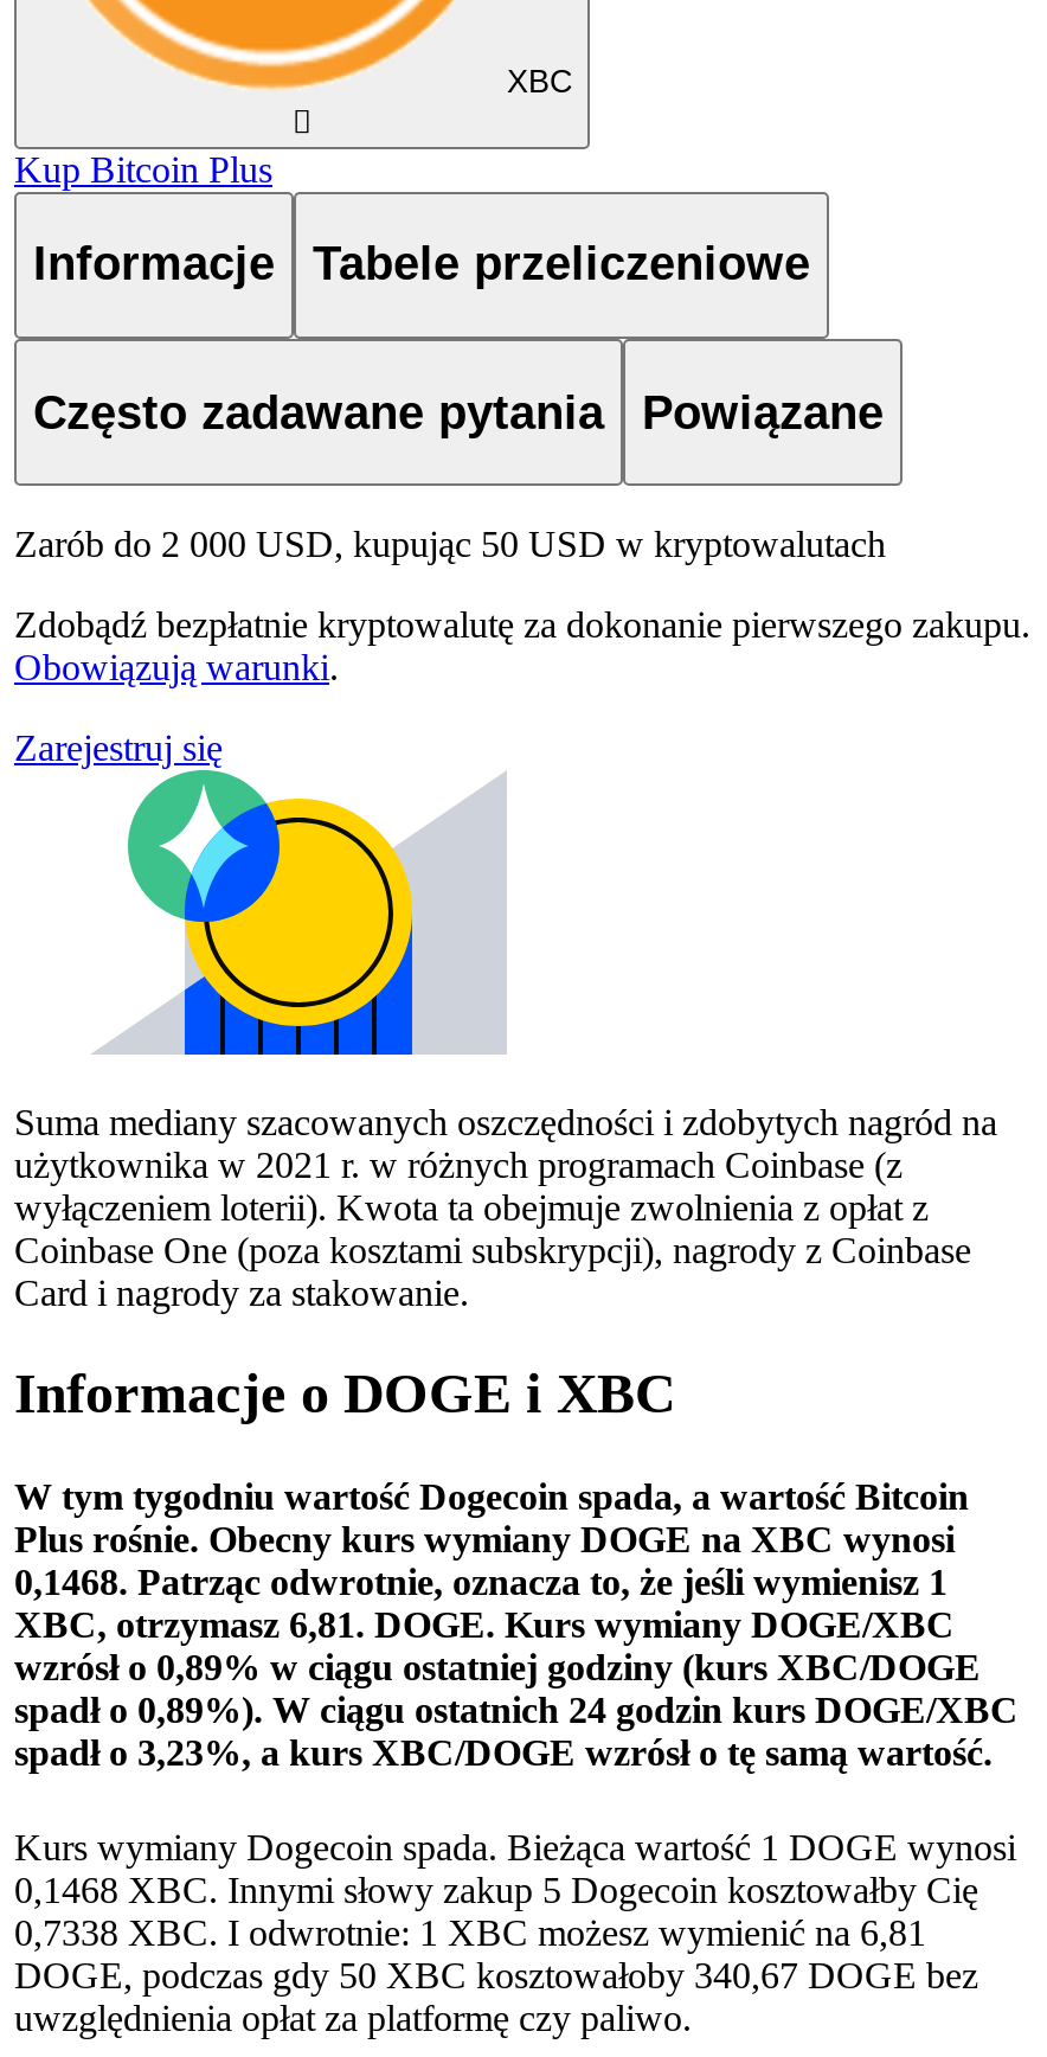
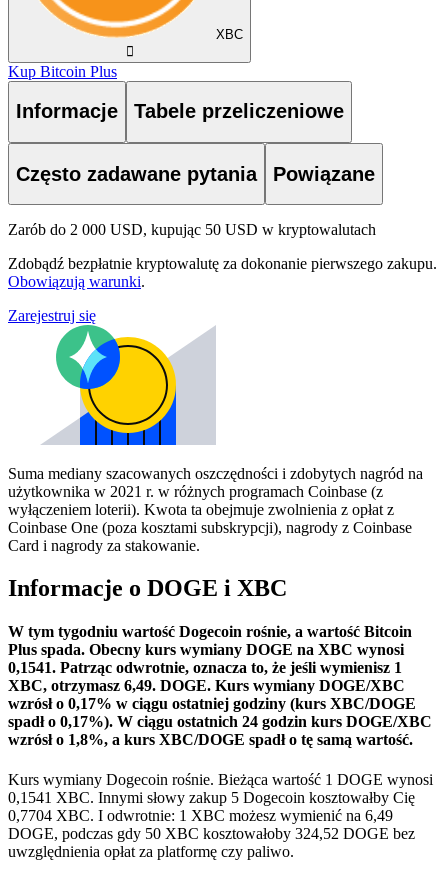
[14,1477,969,1518] W tym tygodniu wartość Dogecoin spada, a wartość Bitcoin -> [8,623,412,640] W tym tygodniu wartość Dogecoin rośnie, a wartość Bitcoin
[14,1520,955,1560] Plus rośnie. Obecny kurs wymiany DOGE na XBC wynosi -> [8,641,404,658] Plus spada. Obecny kurs wymiany DOGE na XBC wynosi
[14,1563,948,1603] 0,1468. Patrząc odwrotnie, oznacza to, że jeśli wymienisz 1 -> [8,659,402,676] 0,1541. Patrząc odwrotnie, oznacza to, że jeśli wymienisz 1
[14,1605,955,1646] XBC, otrzymasz 6,81. DOGE. Kurs wymiany DOGE/XBC -> [8,677,405,694] XBC, otrzymasz 6,49. DOGE. Kurs wymiany DOGE/XBC
[14,1648,981,1688] wzrósł o 0,89% w ciągu ostatniej godziny (kurs XBC/DOGE -> [8,695,416,712] wzrósł o 0,17% w ciągu ostatniej godziny (kurs XBC/DOGE
[14,1691,1019,1731] spadł o 0,89%). W ciągu ostatnich 24 godzin kurs DOGE/XBC -> [8,713,432,730] spadł o 0,17%). W ciągu ostatnich 24 godzin kurs DOGE/XBC
[14,1733,993,1774] spadł o 3,23%, a kurs XBC/DOGE wzrósł o tę samą wartość. -> [8,731,413,748] wzrósł o 1,8%, a kurs XBC/DOGE spadł o tę samą wartość.
[14,1826,1016,1867] Kurs wymiany Dogecoin spada. Bieżąca wartość 1 DOGE wynosi -> [8,771,433,788] Kurs wymiany Dogecoin rośnie. Bieżąca wartość 1 DOGE wynosi
[14,1869,978,1909] 0,1468 XBC. Innymi słowy zakup 5 Dogecoin kosztowałby Cię -> [8,789,415,806] 0,1541 XBC. Innymi słowy zakup 5 Dogecoin kosztowałby Cię
[14,1912,926,1952] 0,7338 XBC. I odwrotnie: 1 XBC możesz wymienić na 6,81 -> [8,807,393,824] 0,7704 XBC. I odwrotnie: 1 XBC możesz wymienić na 6,49
[14,1954,978,1995] DOGE, podczas gdy 50 XBC kosztowałoby 340,67 DOGE bez -> [8,825,415,842] DOGE, podczas gdy 50 XBC kosztowałoby 324,52 DOGE bez

